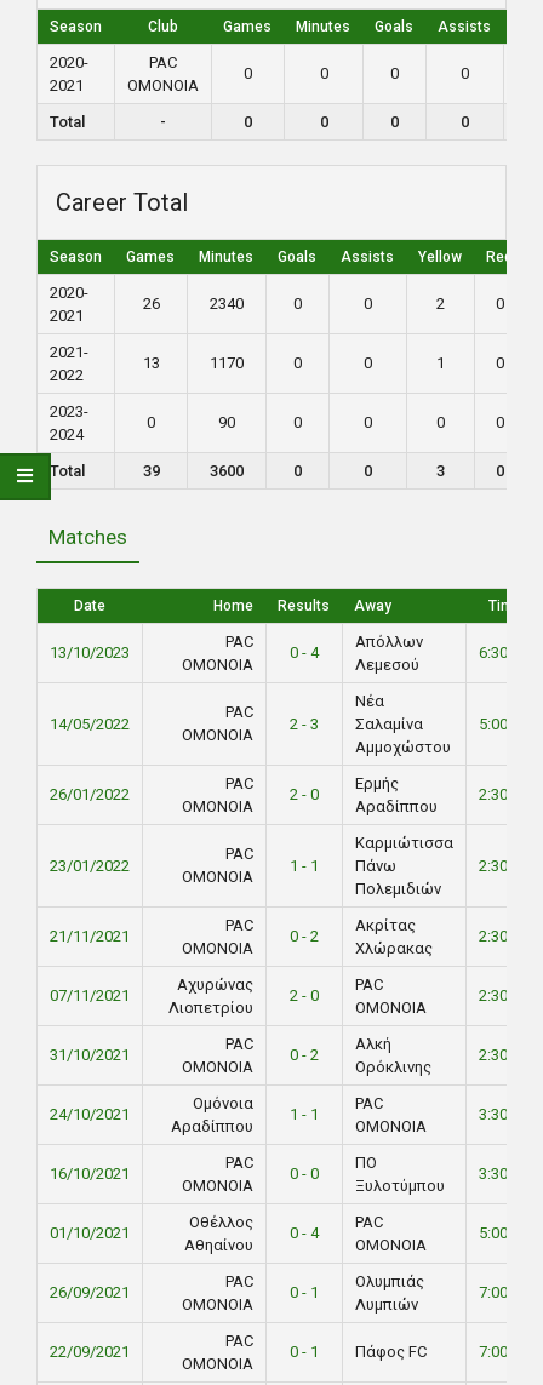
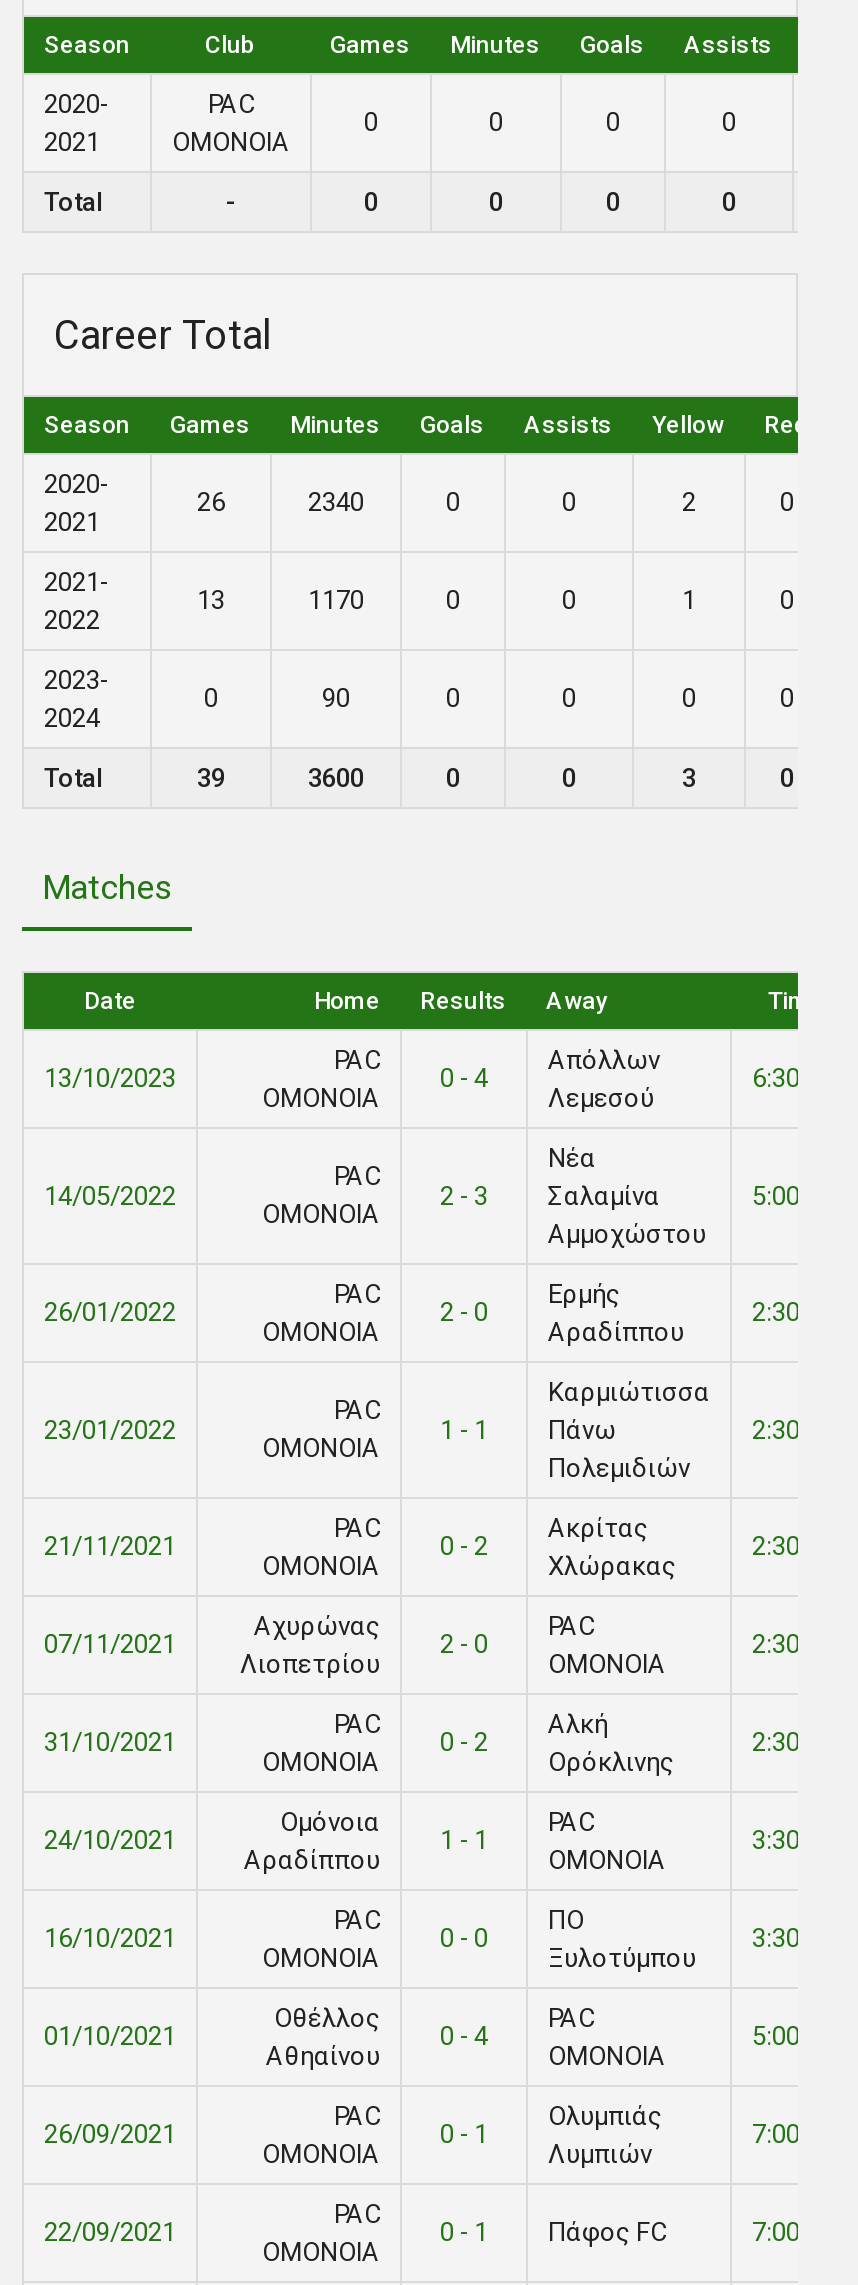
[4,452,52,502] [image] -> none

